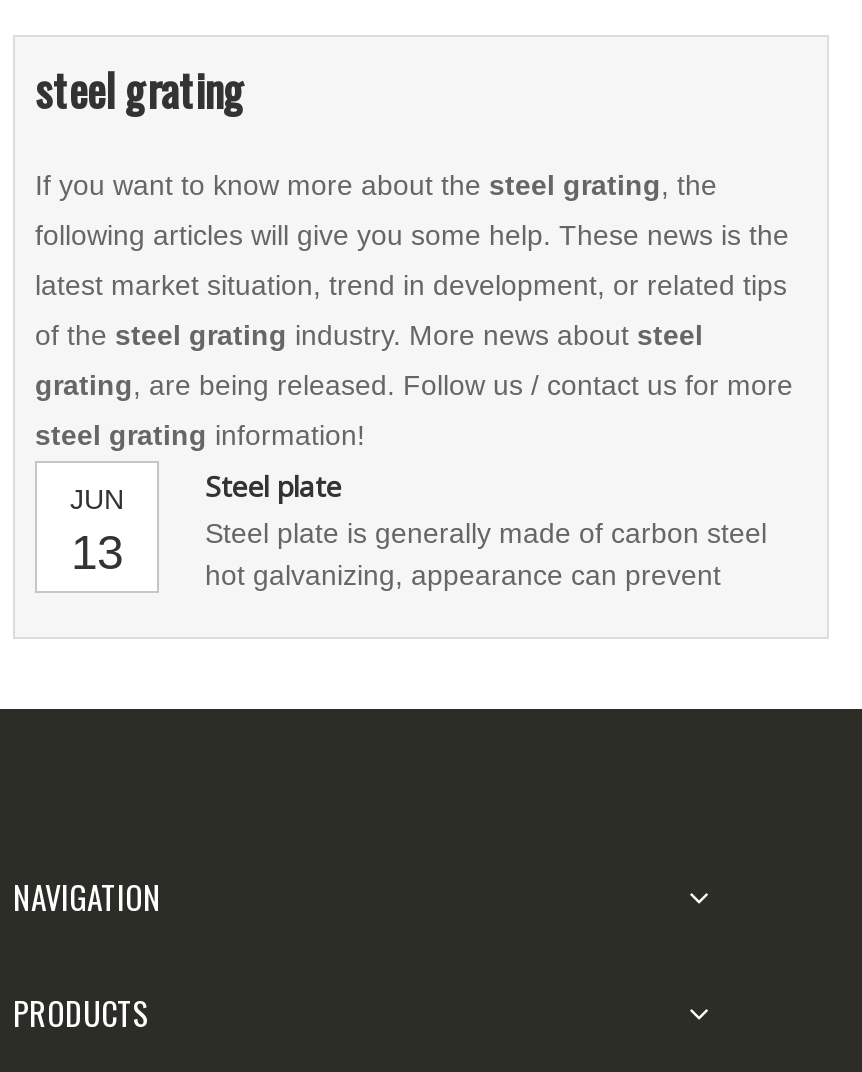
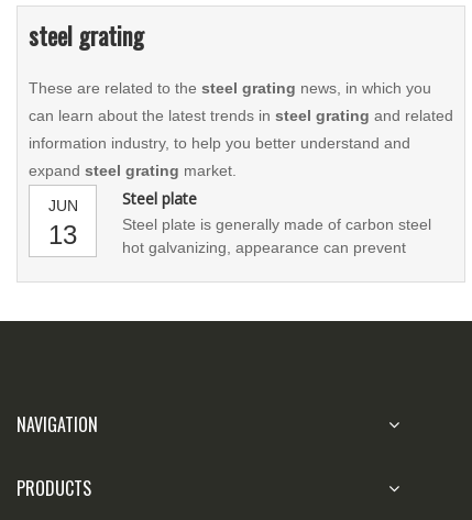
[35,169,793,451] If you want to know more about the steel grating, the | following articles will give you some help. These news is the | latest market situation, trend in development, or related tips | of the steel grating industry. More news about steel | grating, are being released. Follow us / contact us for more | steel grating information! -> [29,79,453,179] These are related to the steel grating news, in which you | can learn about the latest trends in steel grating and related | information industry, to help you better understand and | expand steel grating market.

